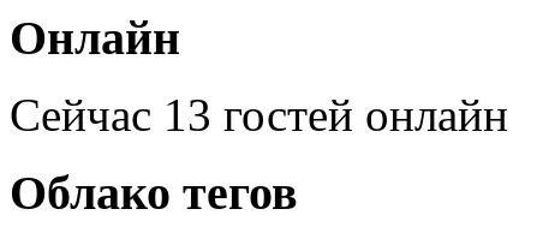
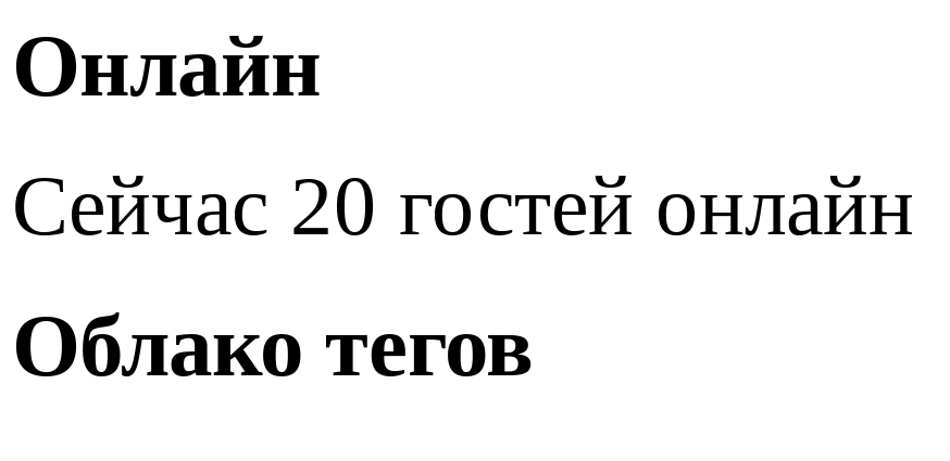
[10,89,508,141] Сейчас 13 гостей онлайн -> [12,159,914,252] Сейчас 20 гостей онлайн

